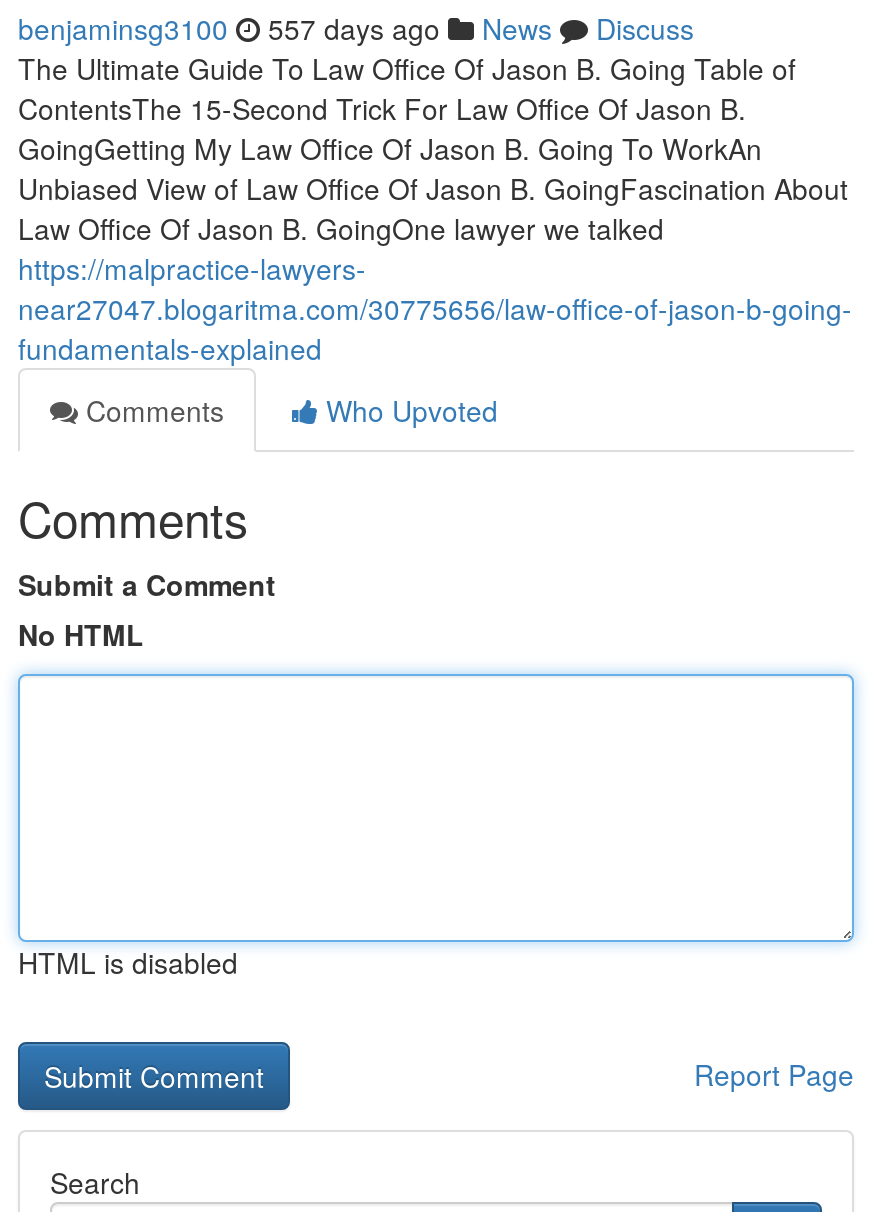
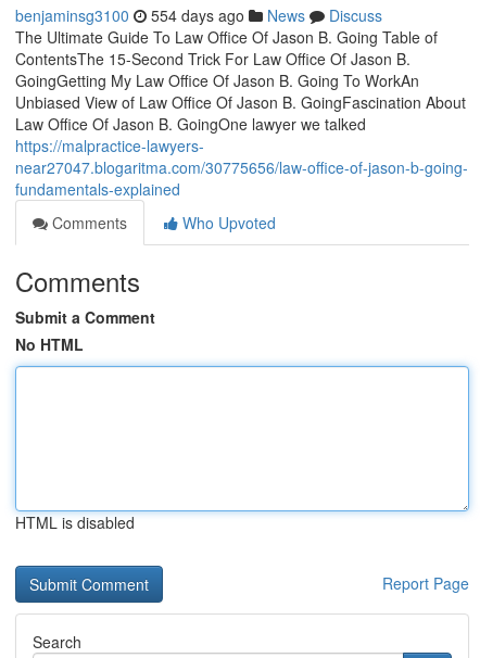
[18,8,694,48] benjaminsg3100 557 days ago News Discuss -> [15,4,382,26] benjaminsg3100 554 days ago News Discuss

